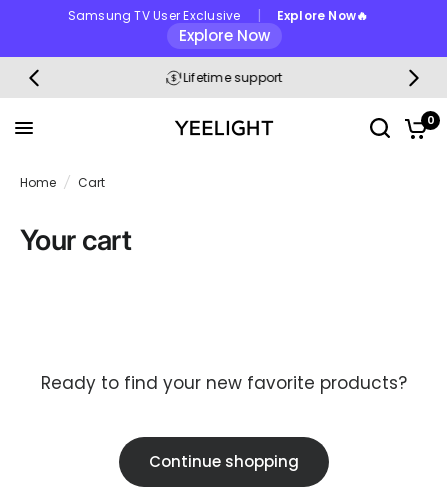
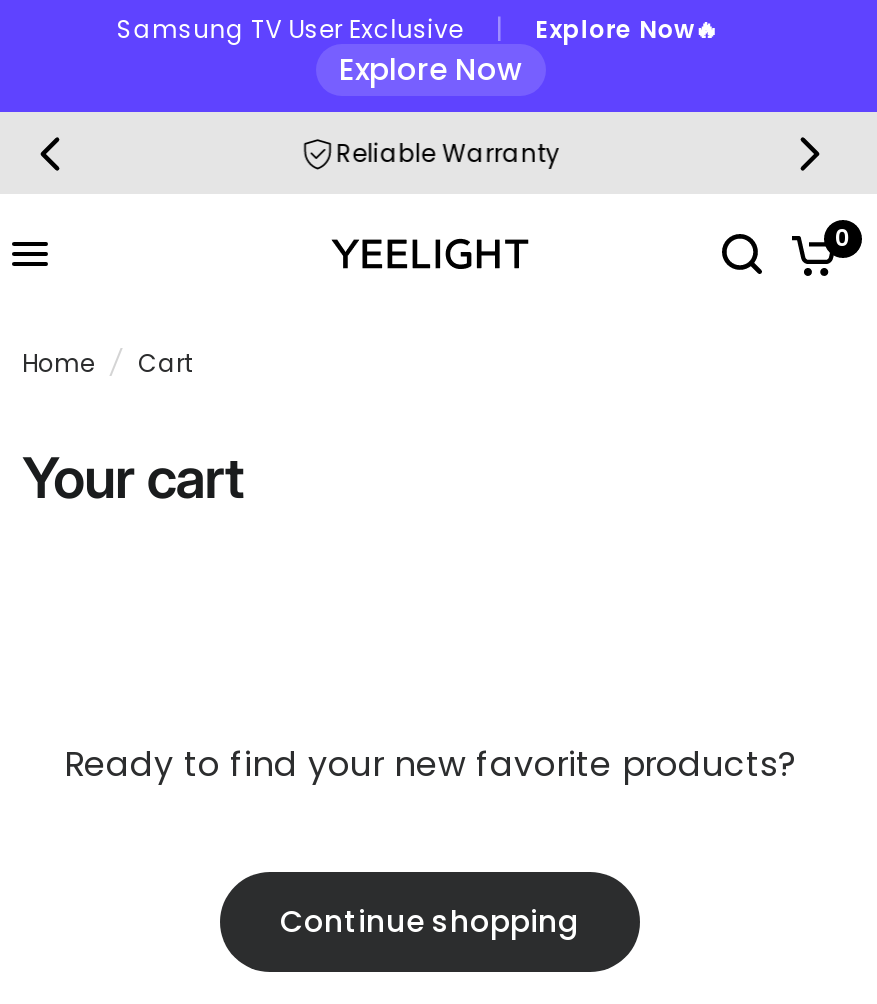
[183,69,283,86] Lifetime support -> [336,136,560,170] Reliable Warranty

